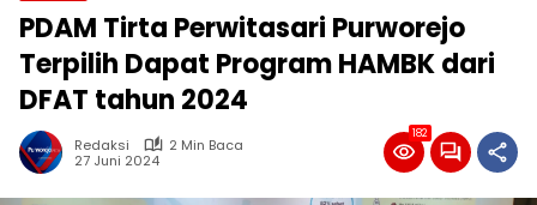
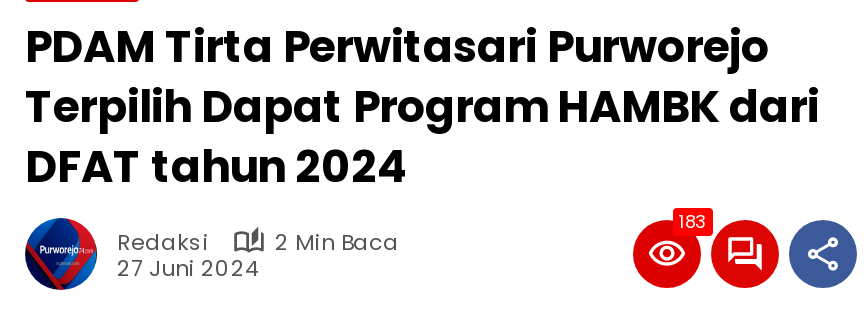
[412,126,428,140] 182 -> [679,210,707,234] 183

